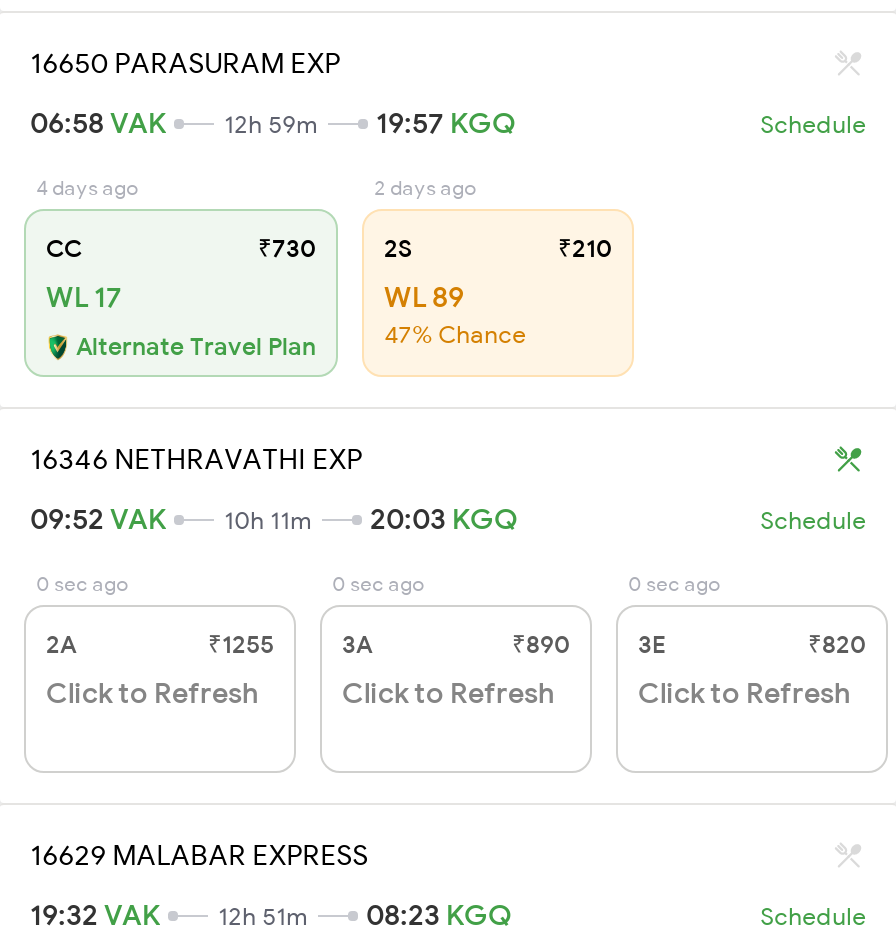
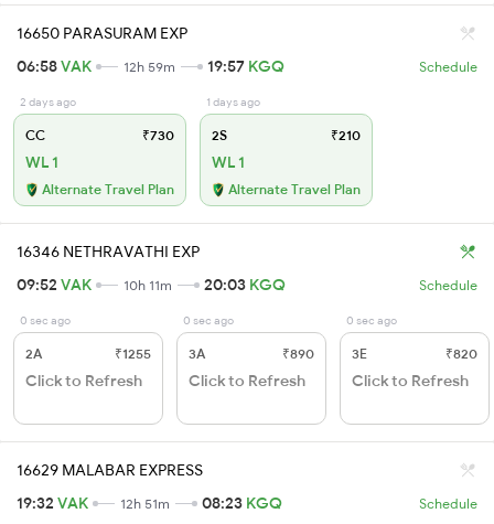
[36,175,138,201] 4 days ago -> [20,95,76,109] 2 days ago
[374,175,476,201] 2 days ago -> [206,95,260,109] 1 days ago
[46,279,122,315] WL 17 -> [25,152,58,172] WL 1
[384,279,526,349] WL 89 | 47% Chance -> [212,152,361,197] WL 1 | Alternate Travel Plan

